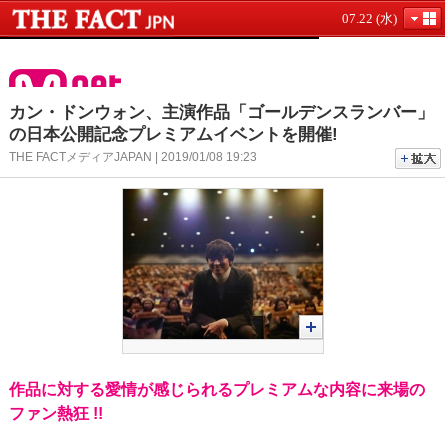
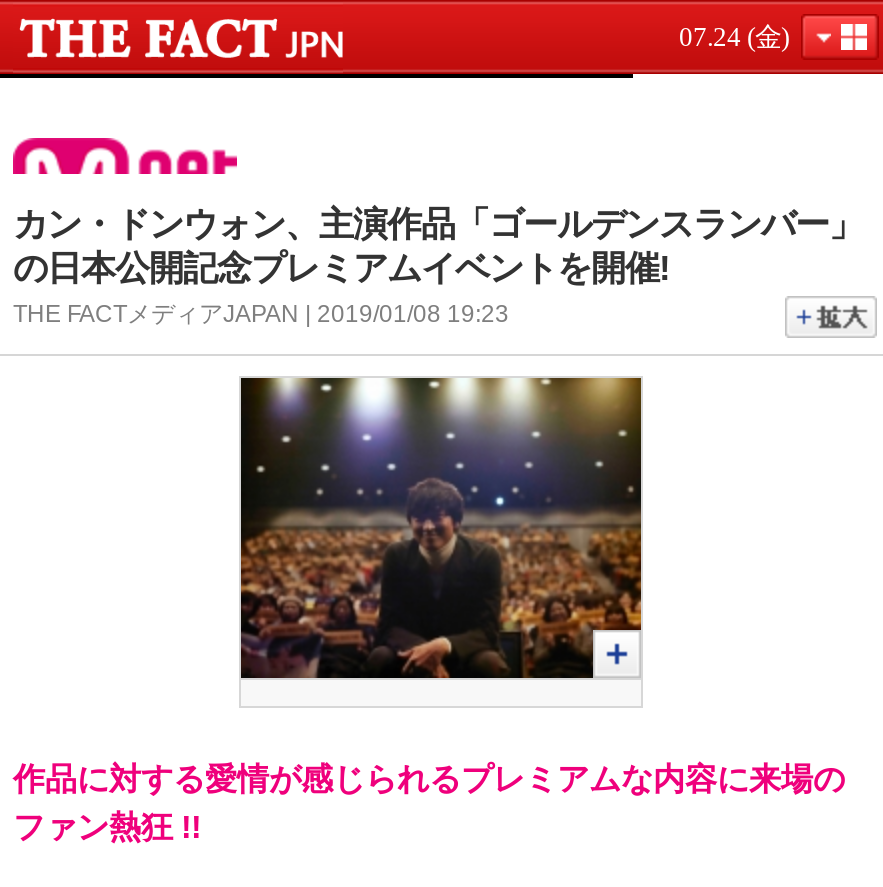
[342,11,397,26] 07.22 (水) -> [679,22,789,52] 07.24 (金)

